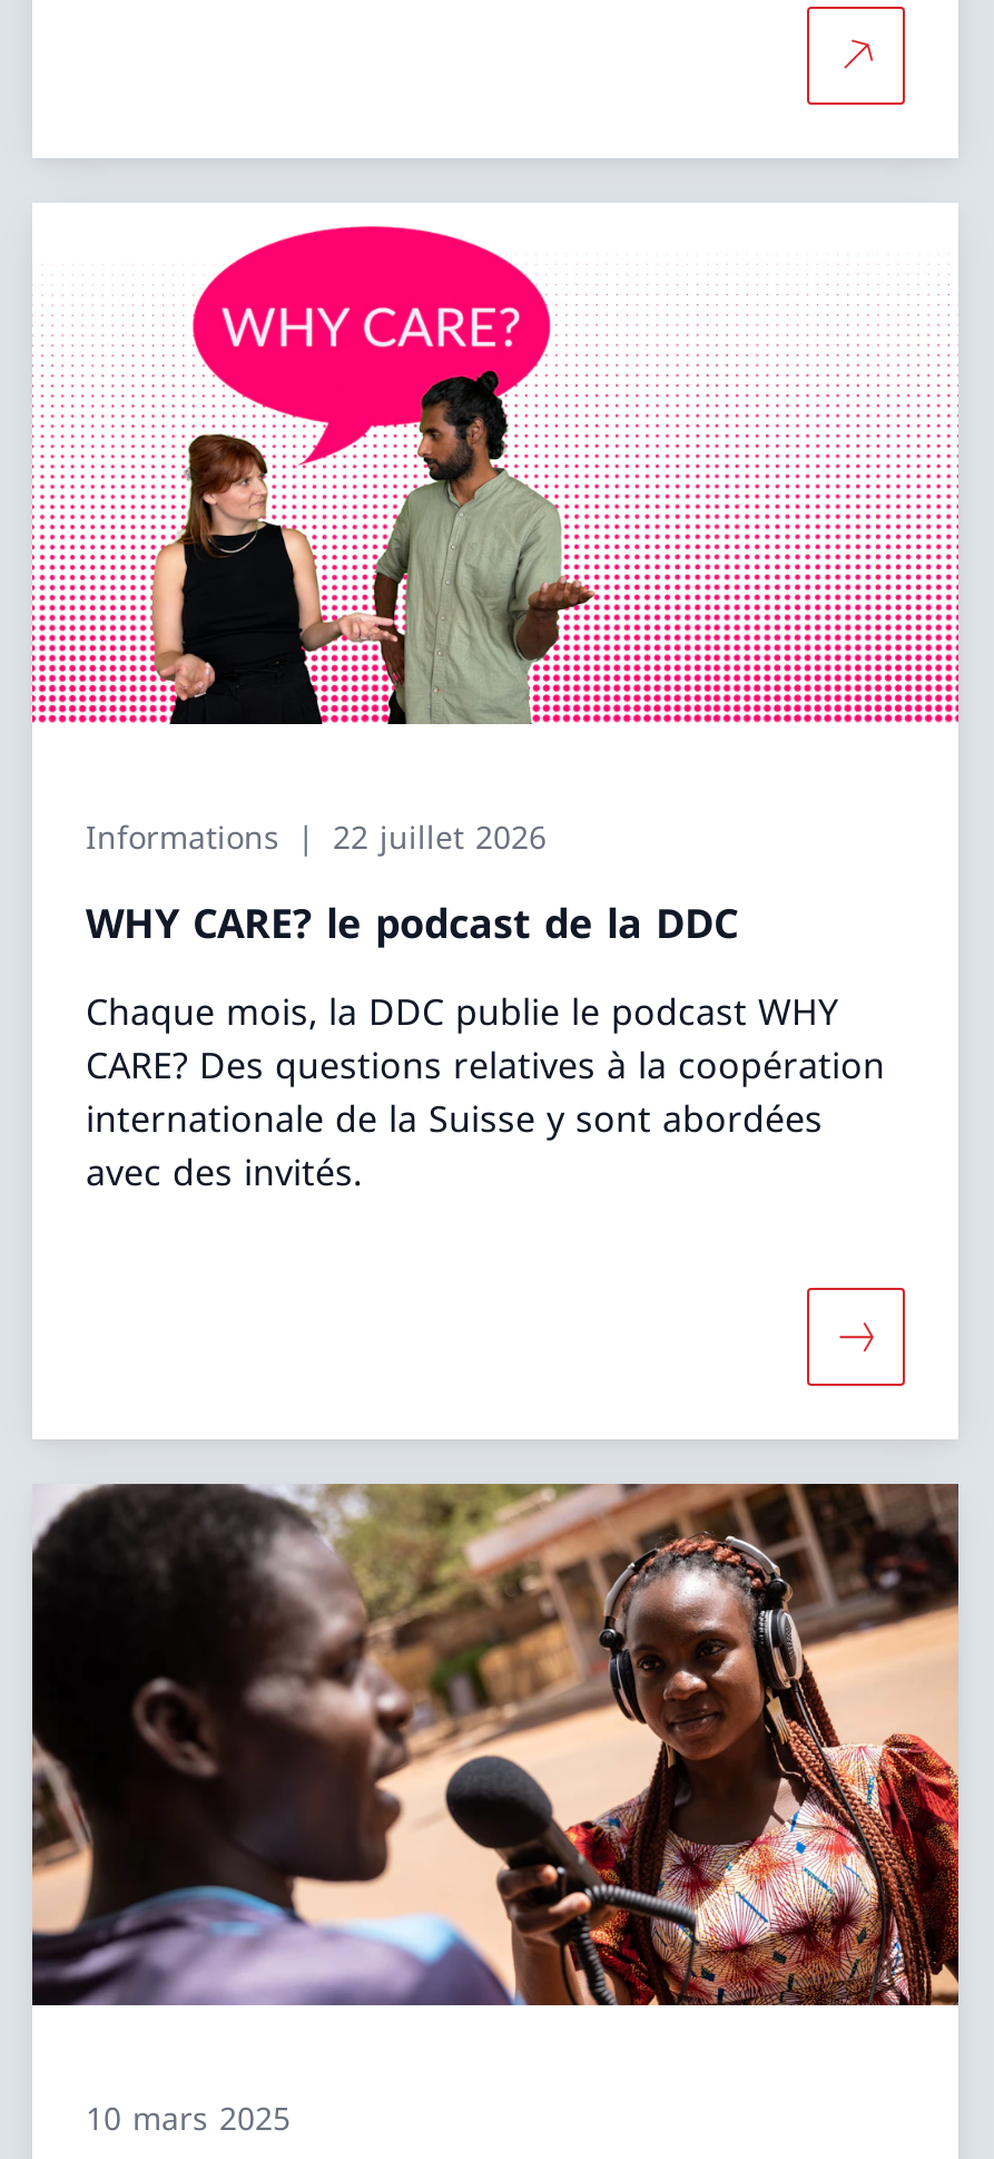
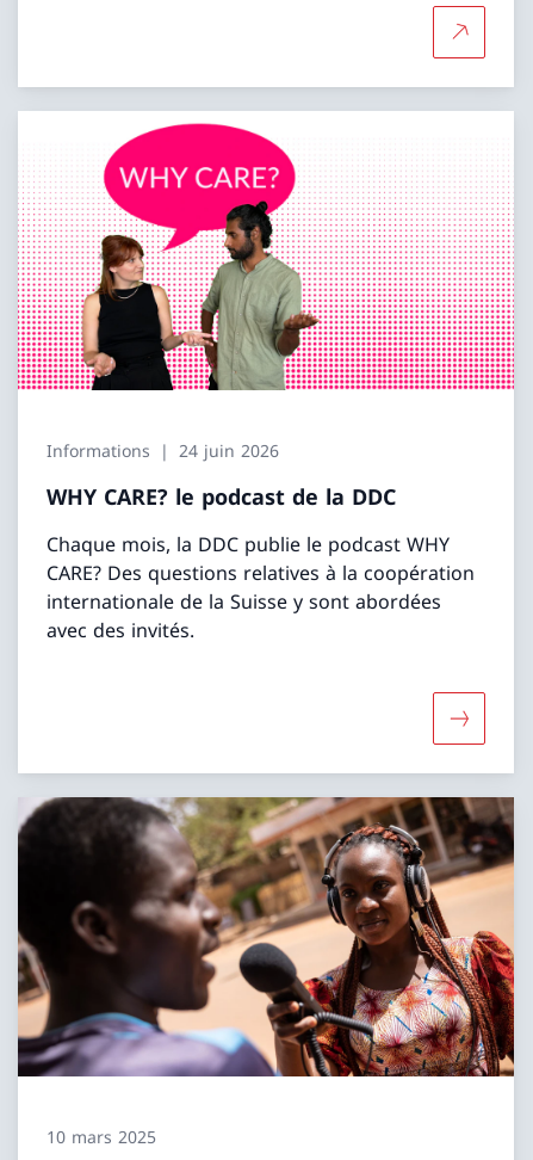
[86,815,547,857] Informations 22 juillet 2026 -> [47,439,279,462] Informations 24 juin 2026

